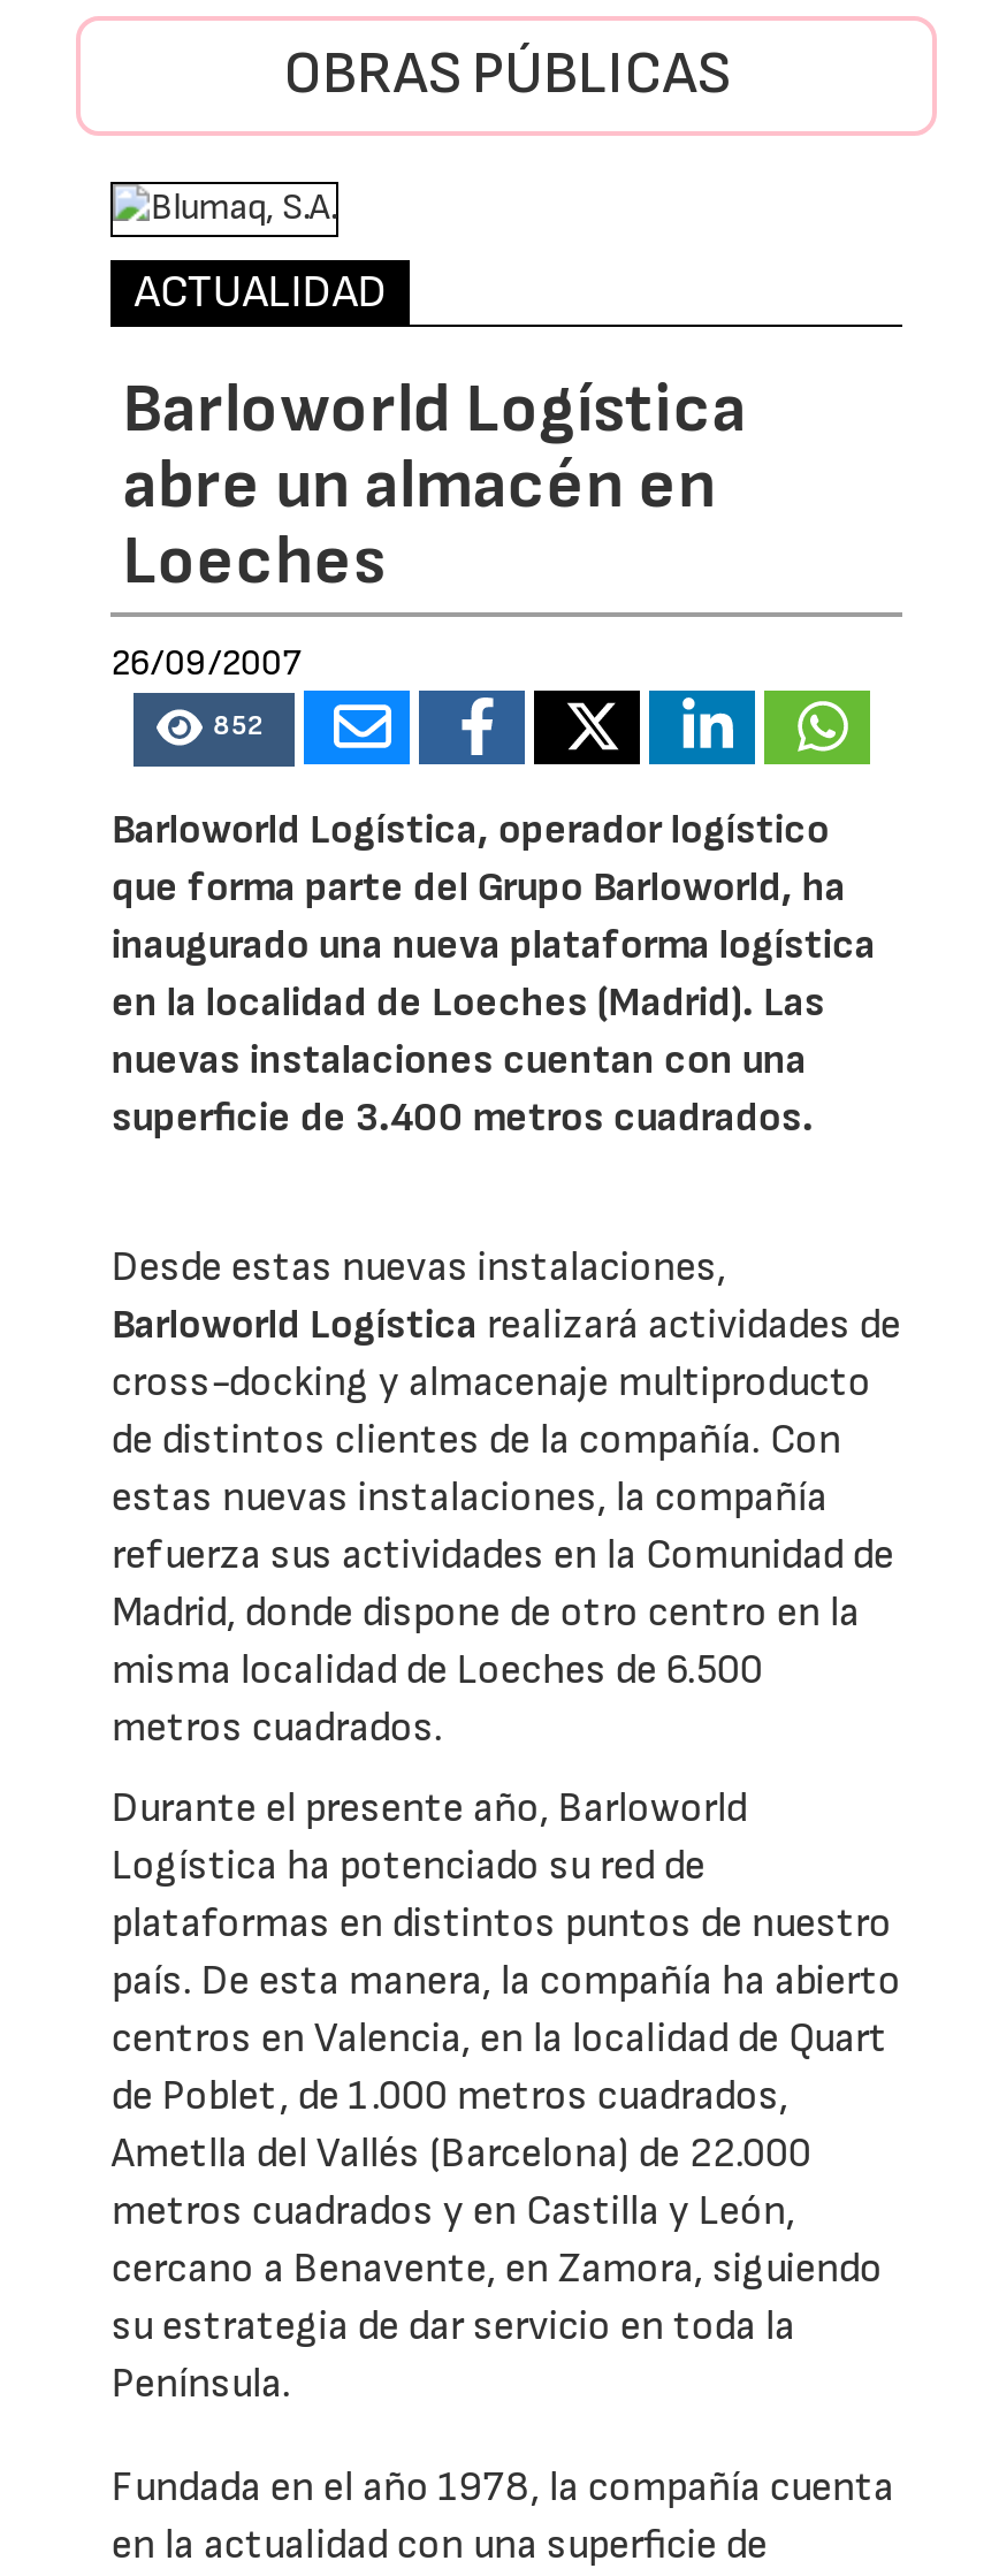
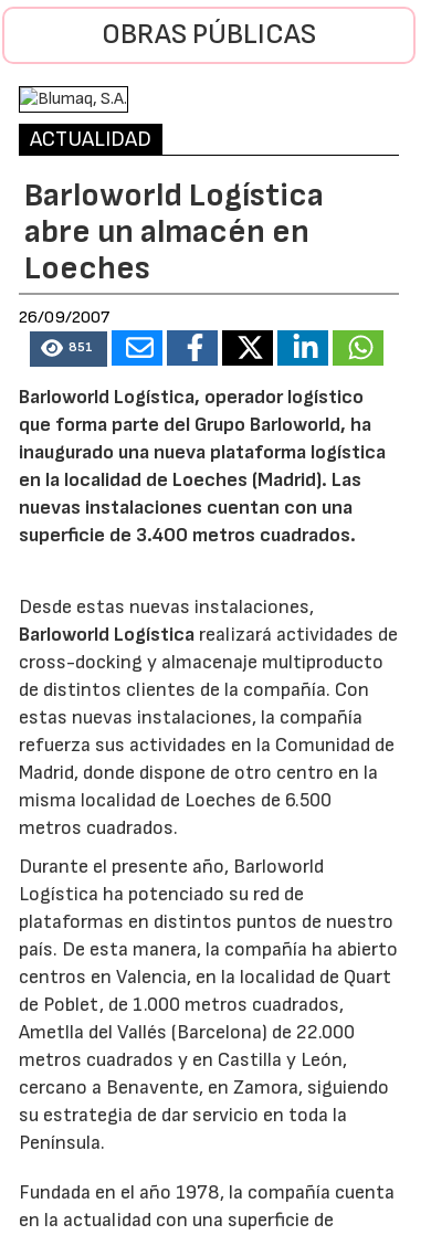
[213,709,264,744] 852 -> [68,339,92,356] 851

